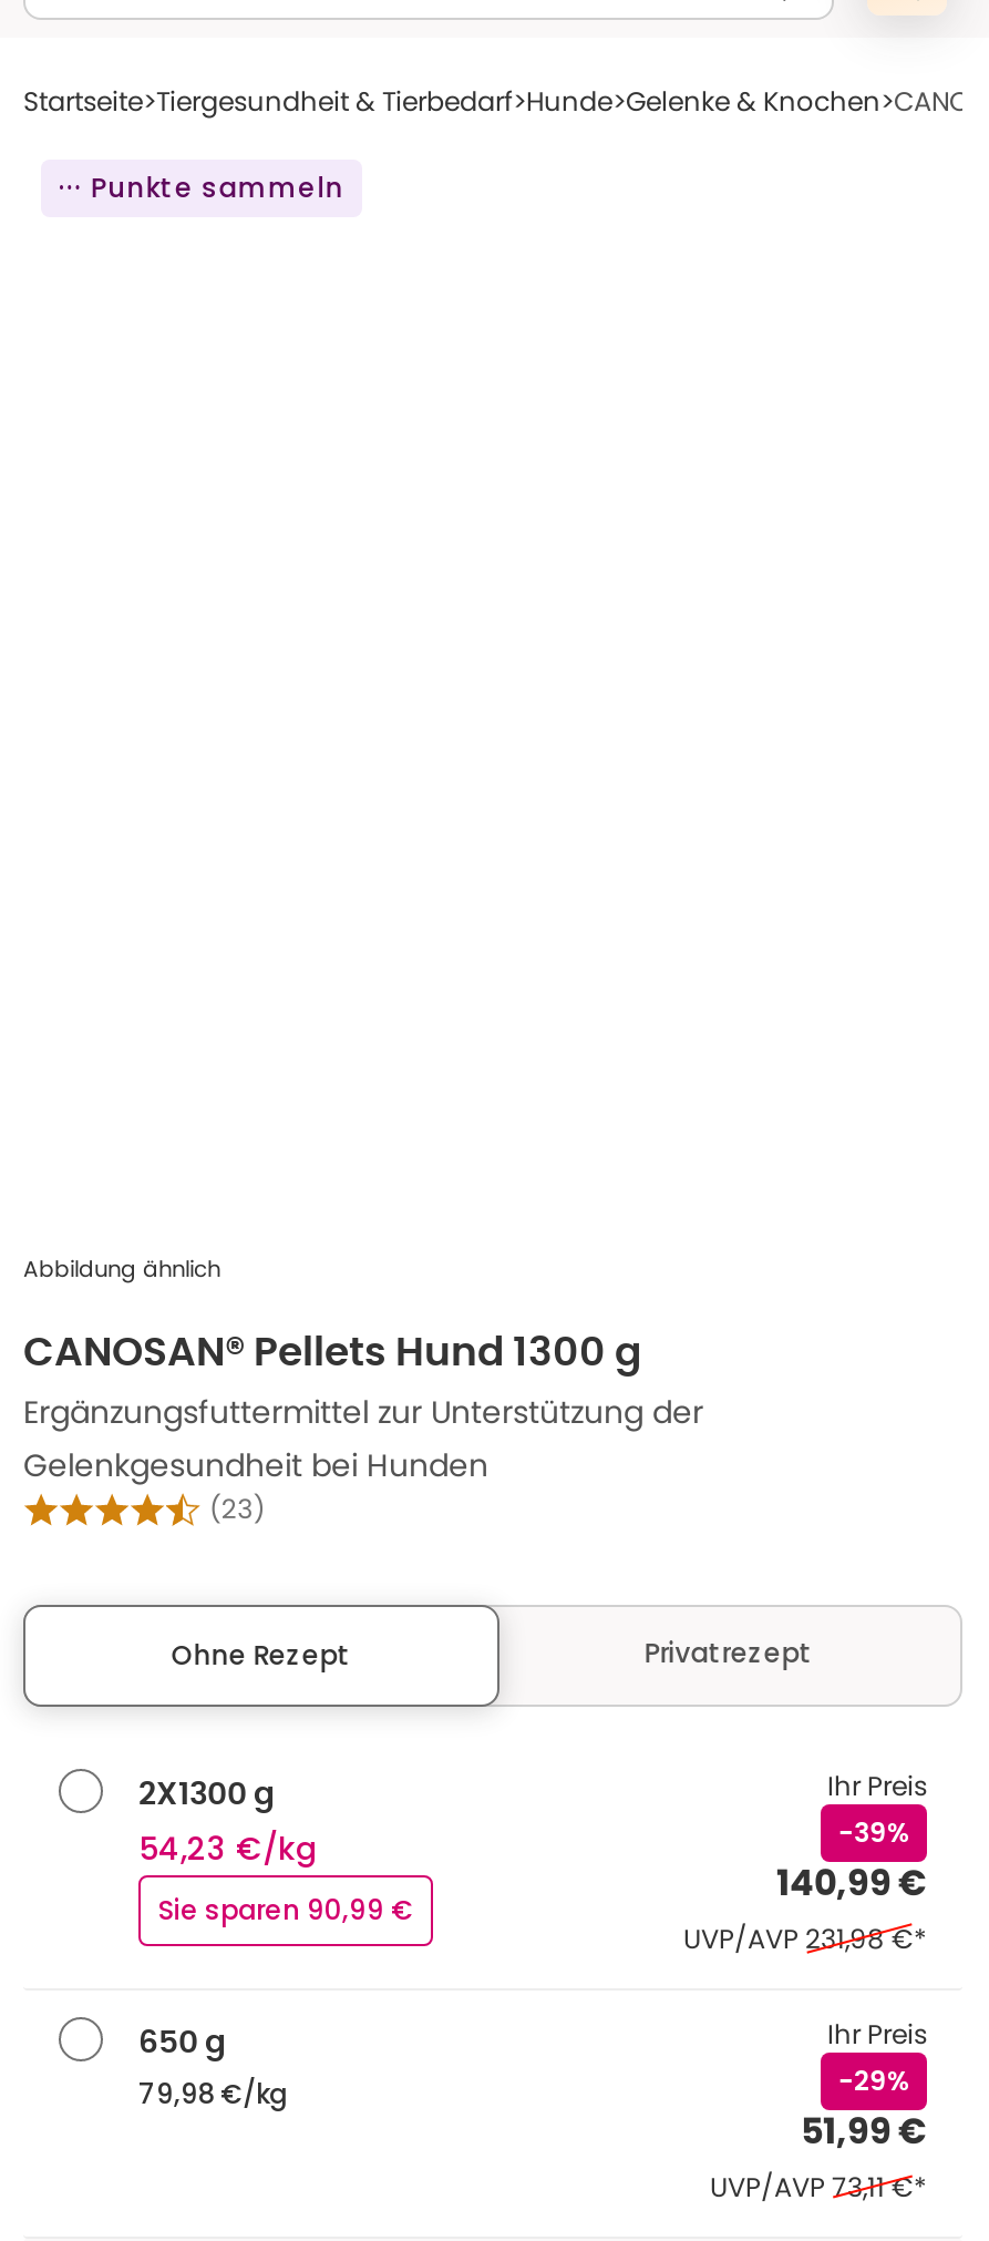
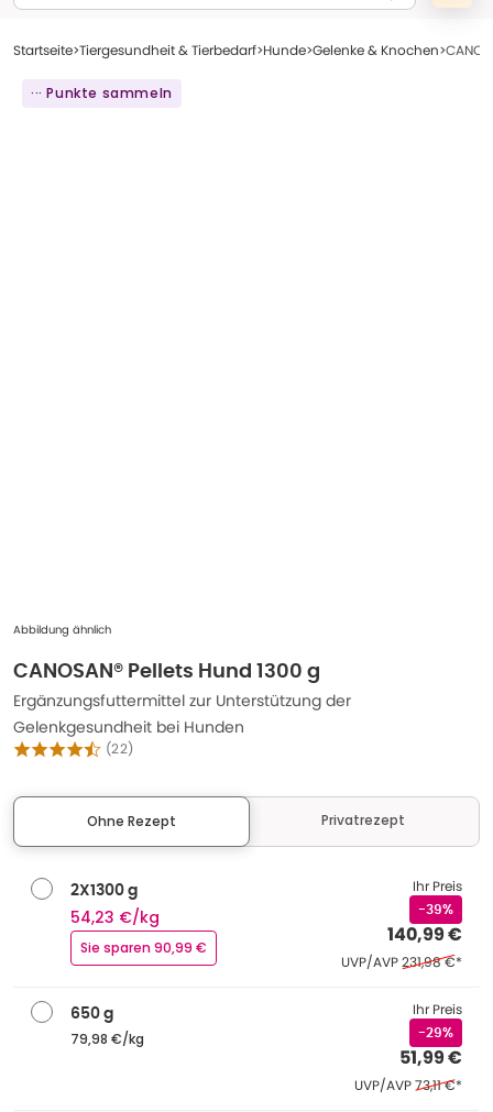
[209,1490,265,1527] (23) -> [106,739,133,758] (22)

